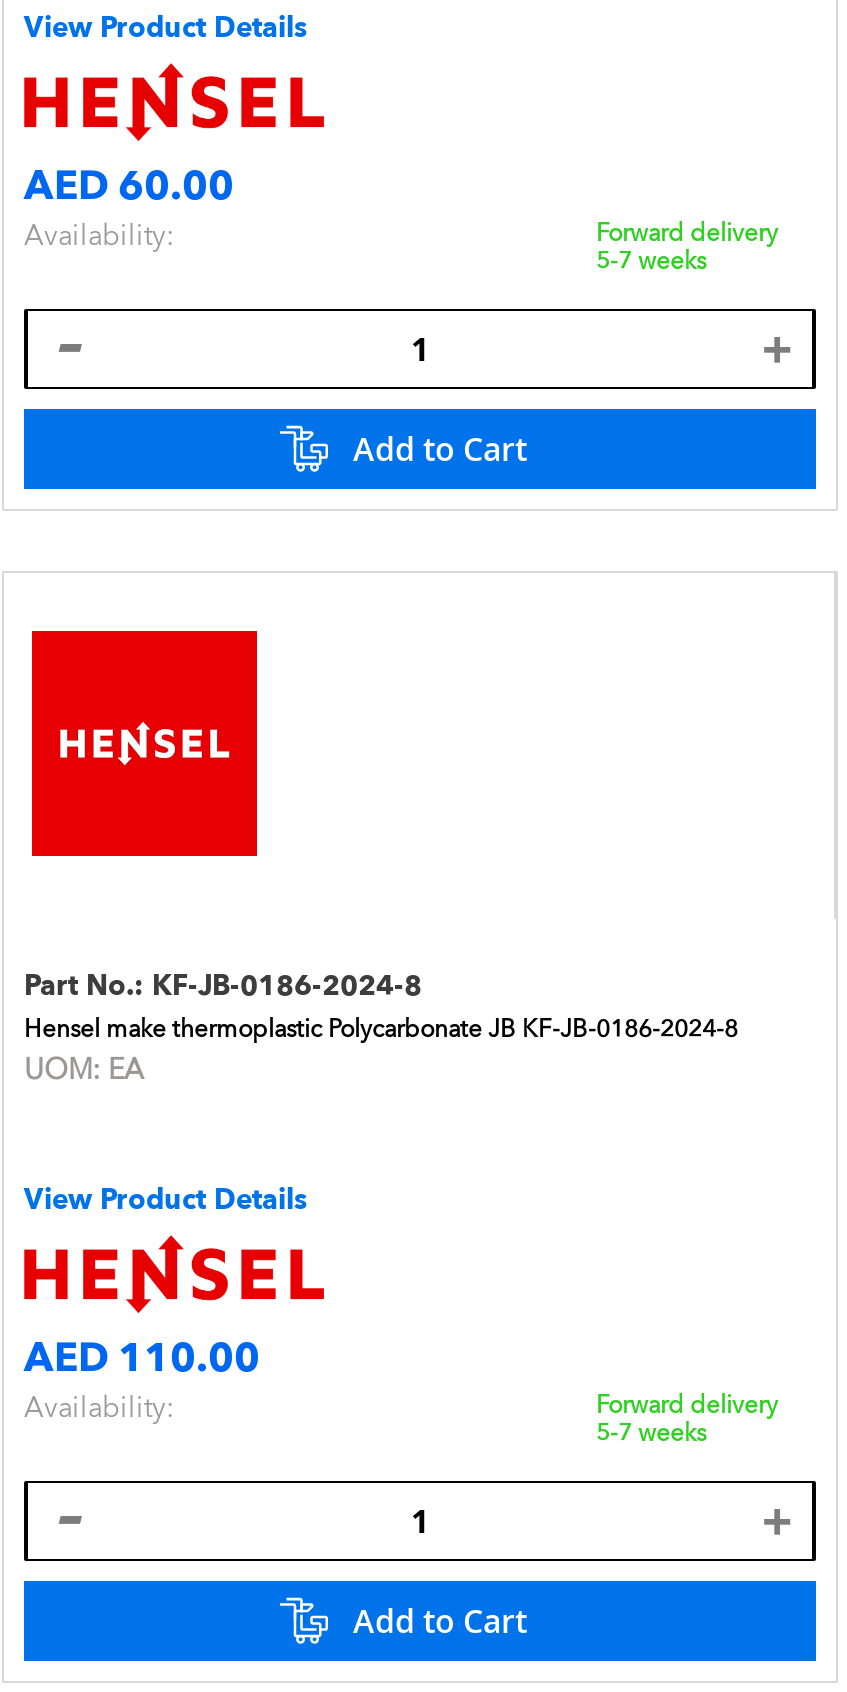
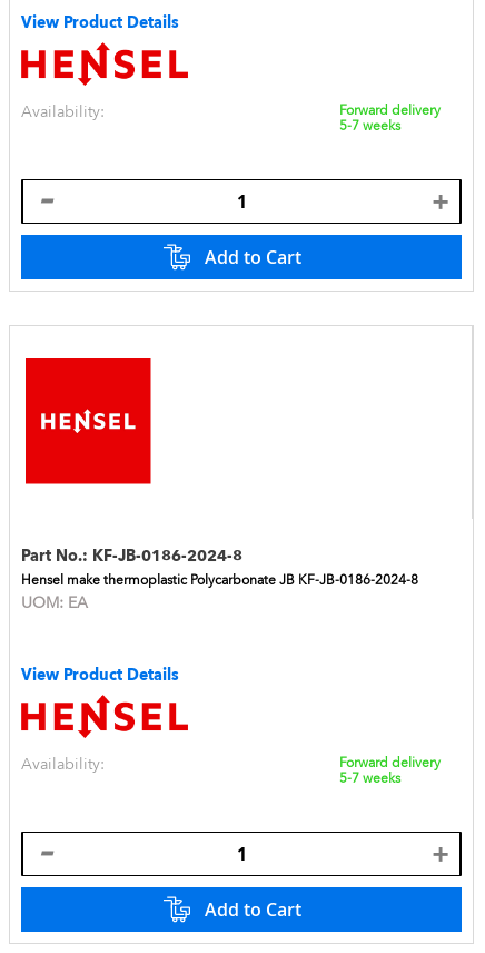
[24,161,234,209] AED 60.00 -> none
moved [24,219,778,275] -> [21,102,441,133]: Availability: | Forward delivery | 5-7 weeks
[24,1333,260,1381] AED 110.00 -> none
moved [24,1391,778,1447] -> [21,755,441,786]: Availability: | Forward delivery | 5-7 weeks

